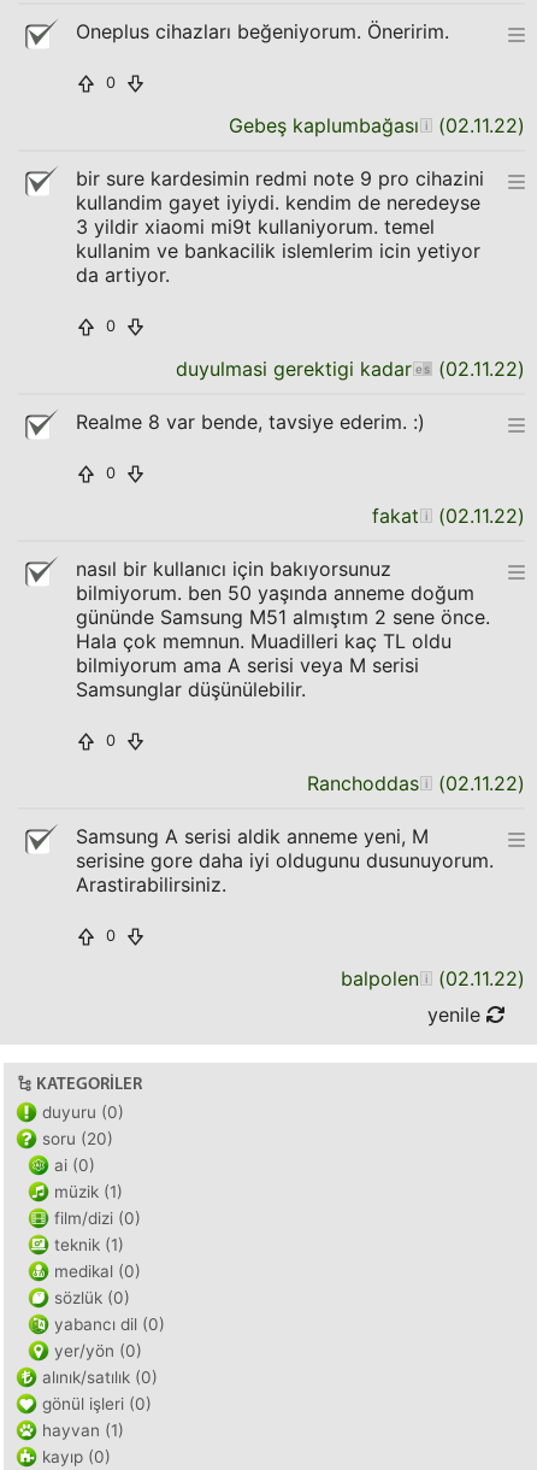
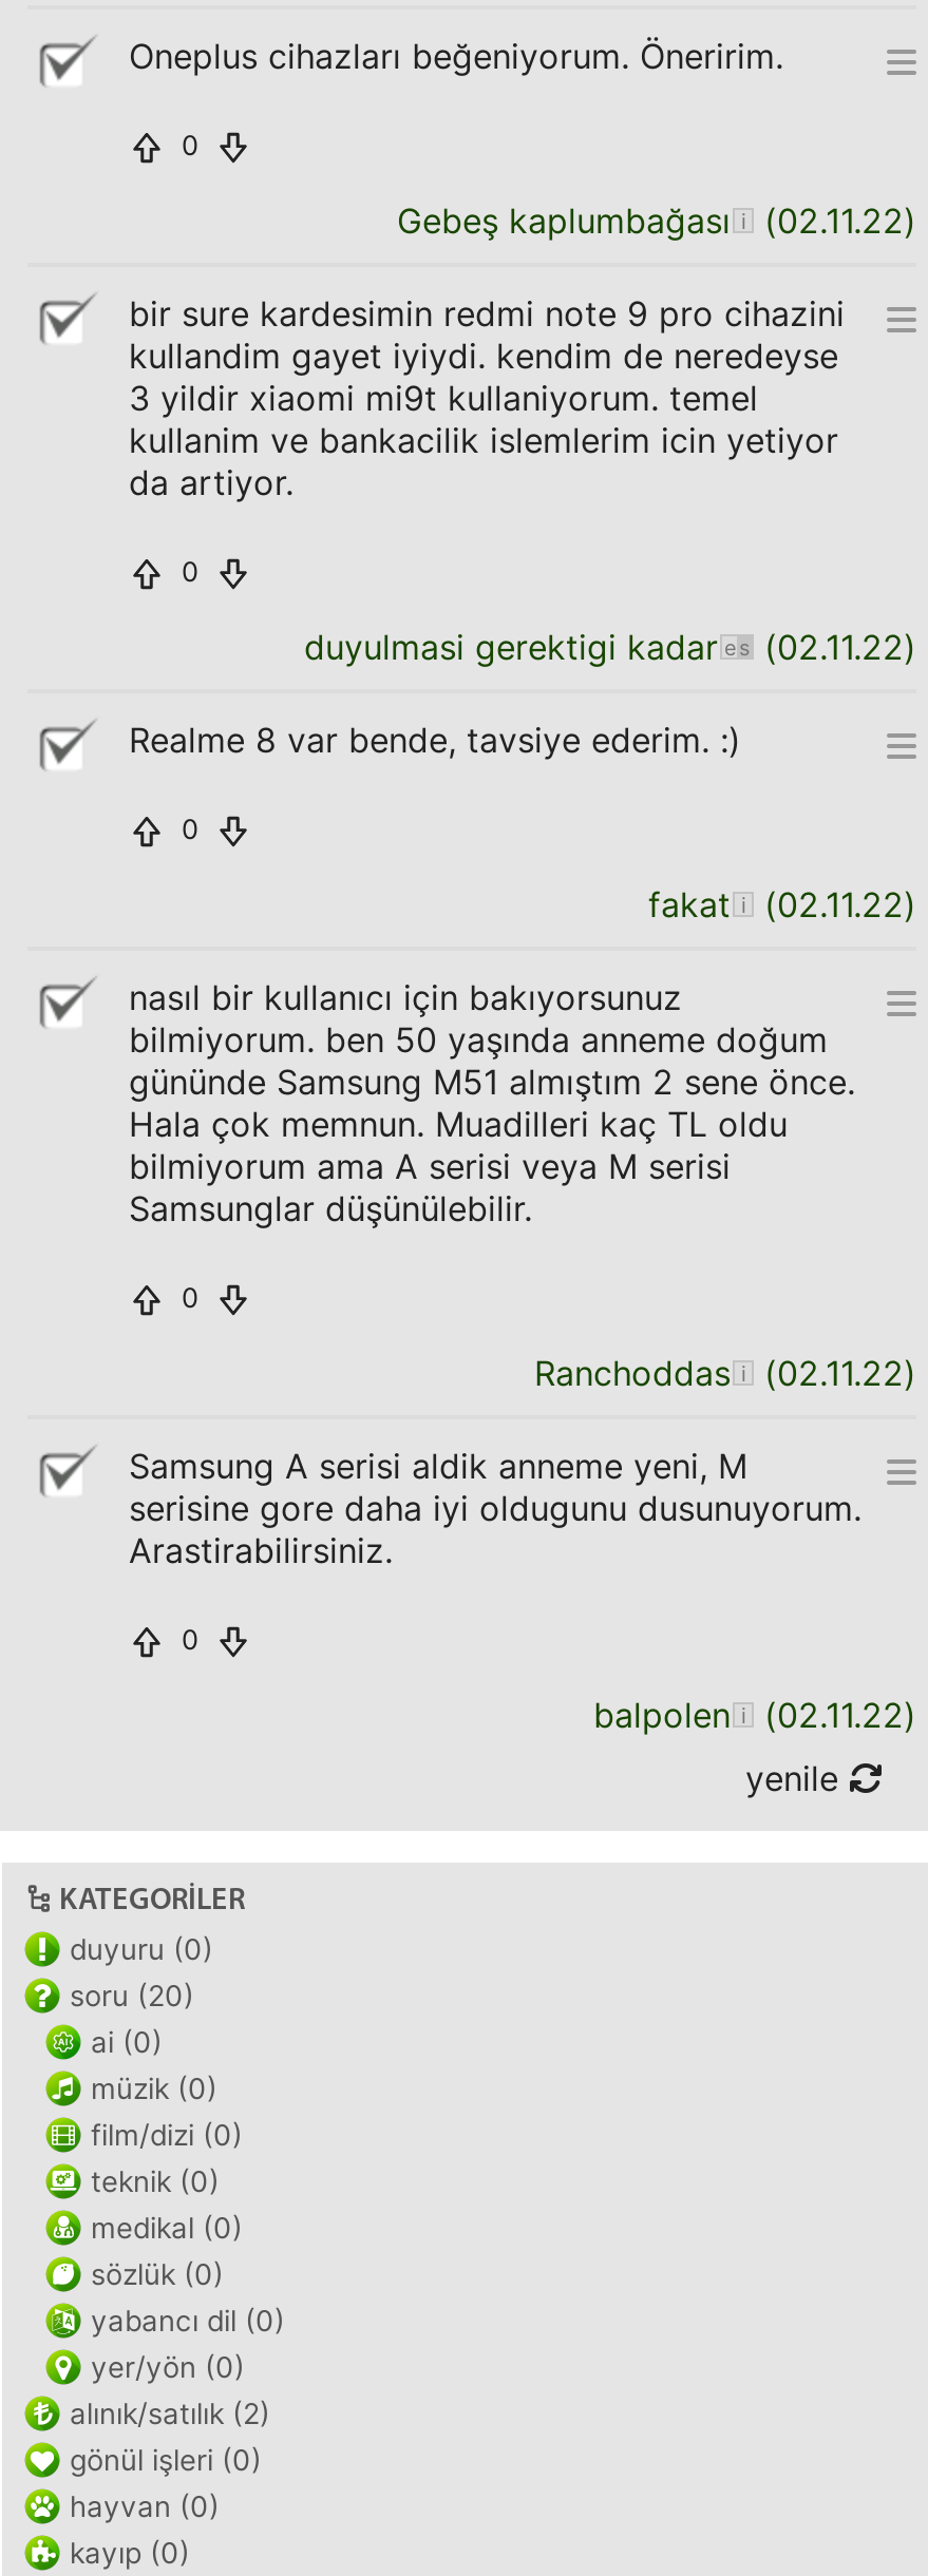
[54,1182,123,1201] müzik (1) -> [91,2072,217,2105] müzik (0)
[54,1235,124,1254] teknik (1) -> [91,2164,220,2198] teknik (0)
[42,1368,158,1387] alınık/satılık (0) -> [70,2397,270,2430] alınık/satılık (2)
[42,1421,124,1440] hayvan (1) -> [70,2489,220,2523] hayvan (0)

